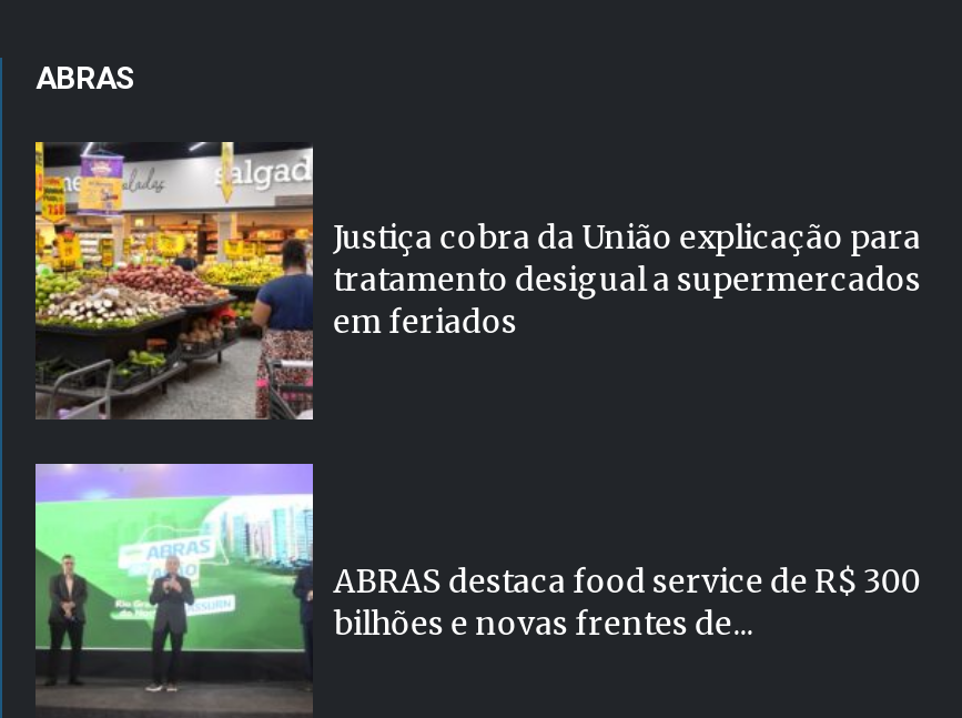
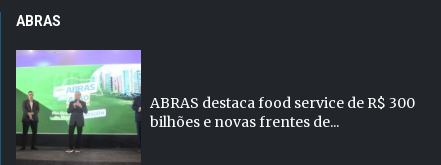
[33,141,921,421] [image] | Justiça cobra da União explicação para | tratamento desigual a supermercados | em feriados -> none

